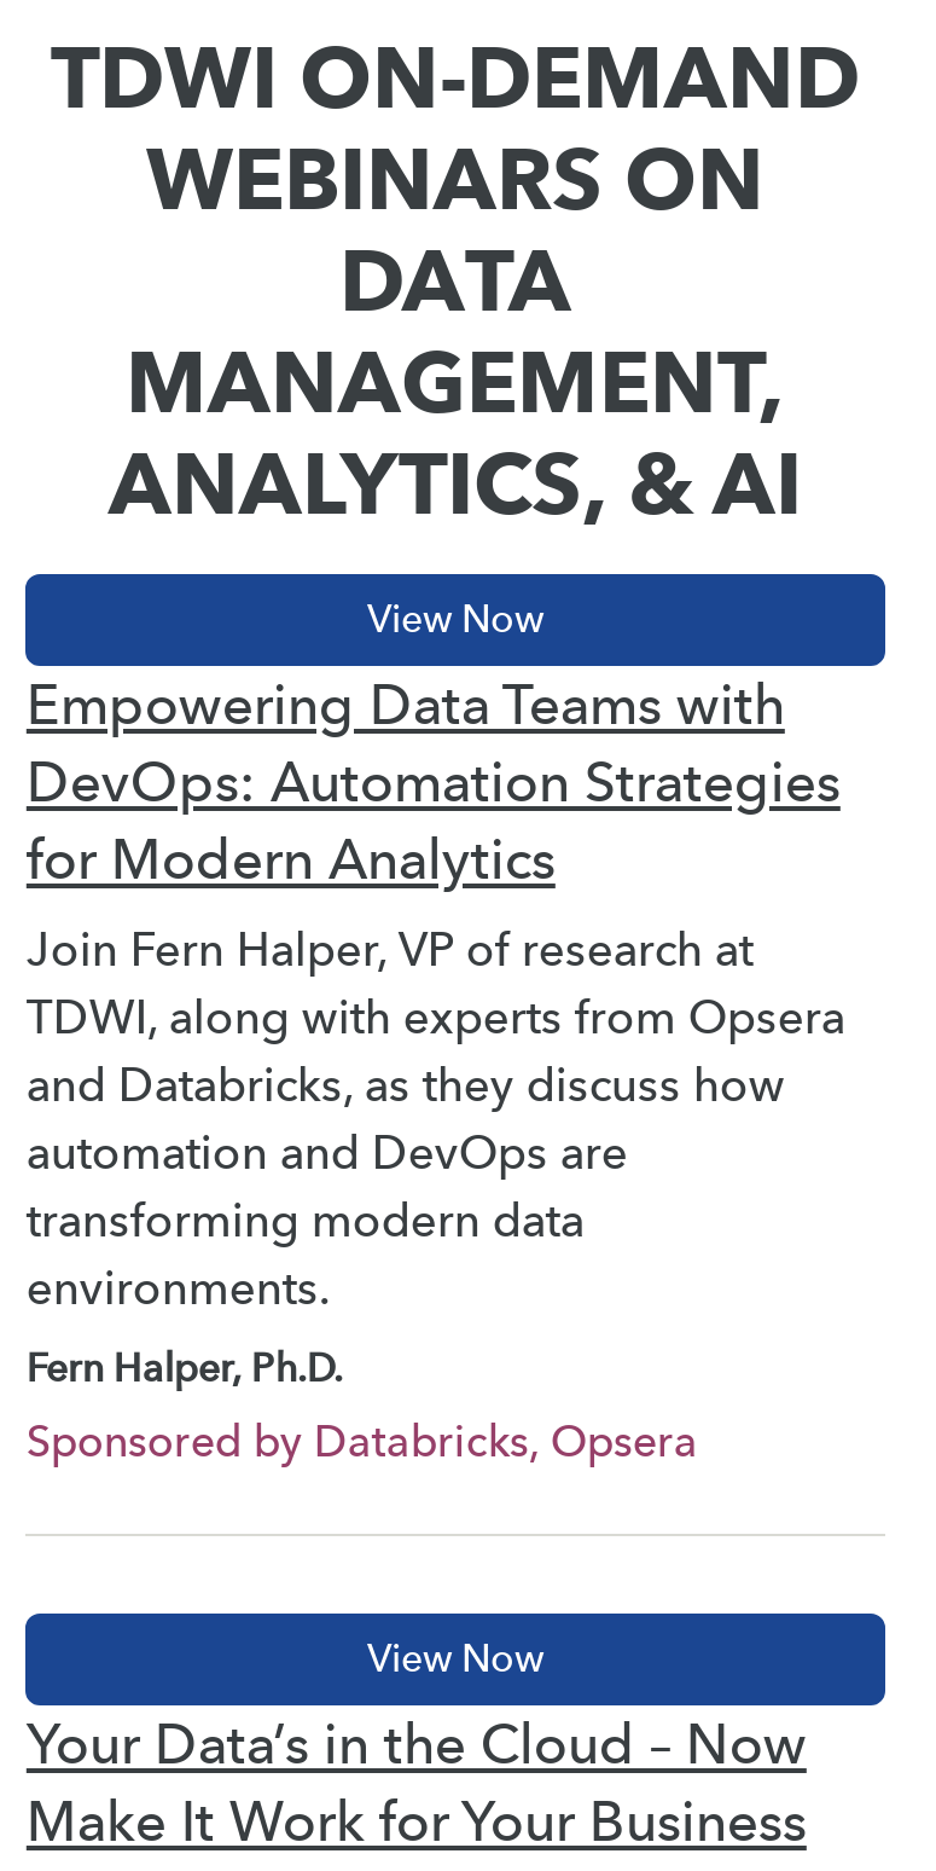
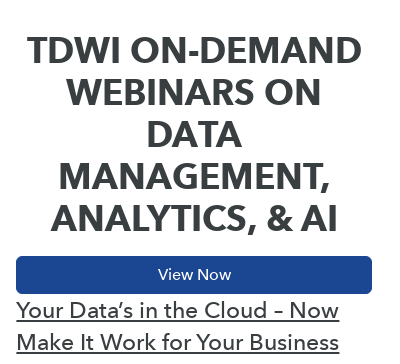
[26,670,845,1469] Empowering Data Teams with | DevOps: Automation Strategies | for Modern Analytics | Join Fern Halper, VP of research at | TDWI, along with experts from Opsera | and Databricks, as they discuss how | automation and DevOps are | transforming modern data | environments. | Fern Halper, Ph.D. | Sponsored by Databricks, Opsera -> none

